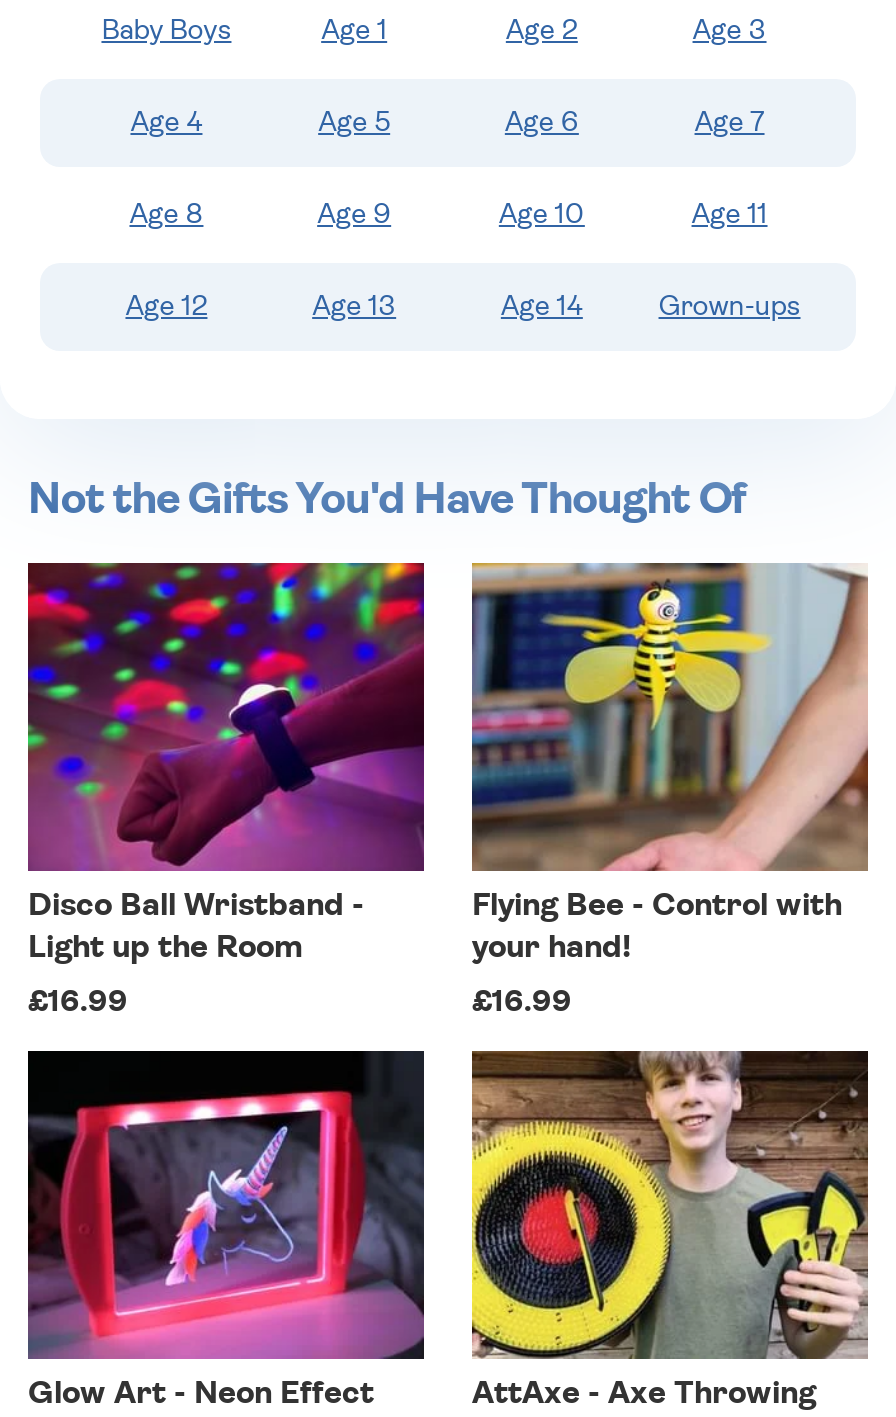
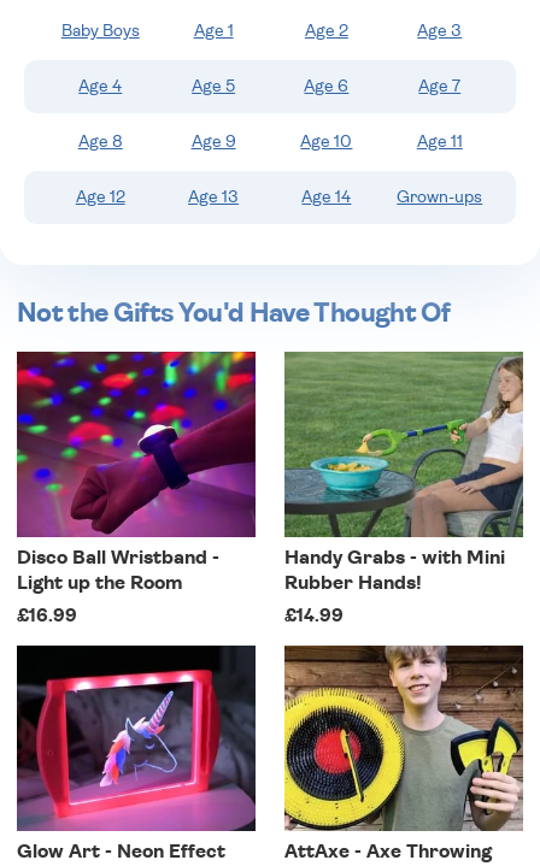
[472,561,868,963] [image] | Flying Bee - Control with | your hand! -> [284,350,524,593] [image] | Handy Grabs - with Mini | Rubber Hands!
[472,987,572,1017] £16.99 -> [284,607,344,625] £14.99

